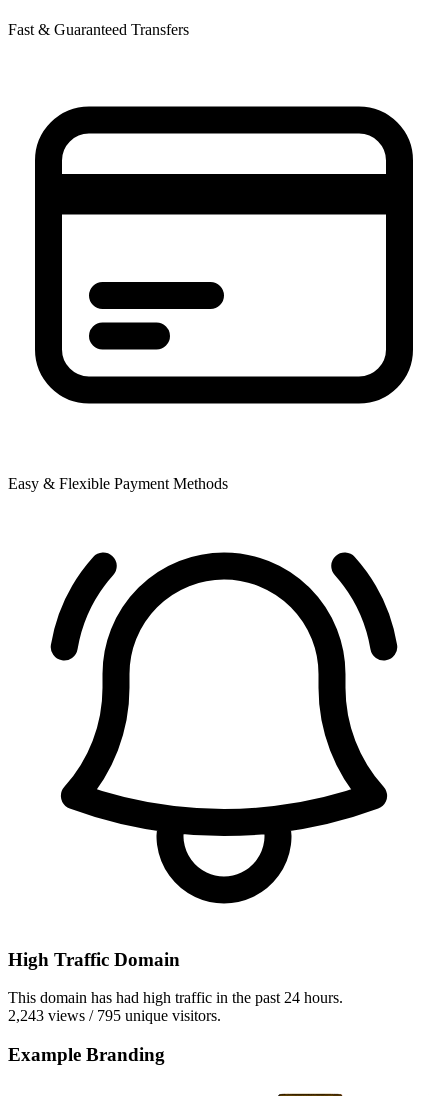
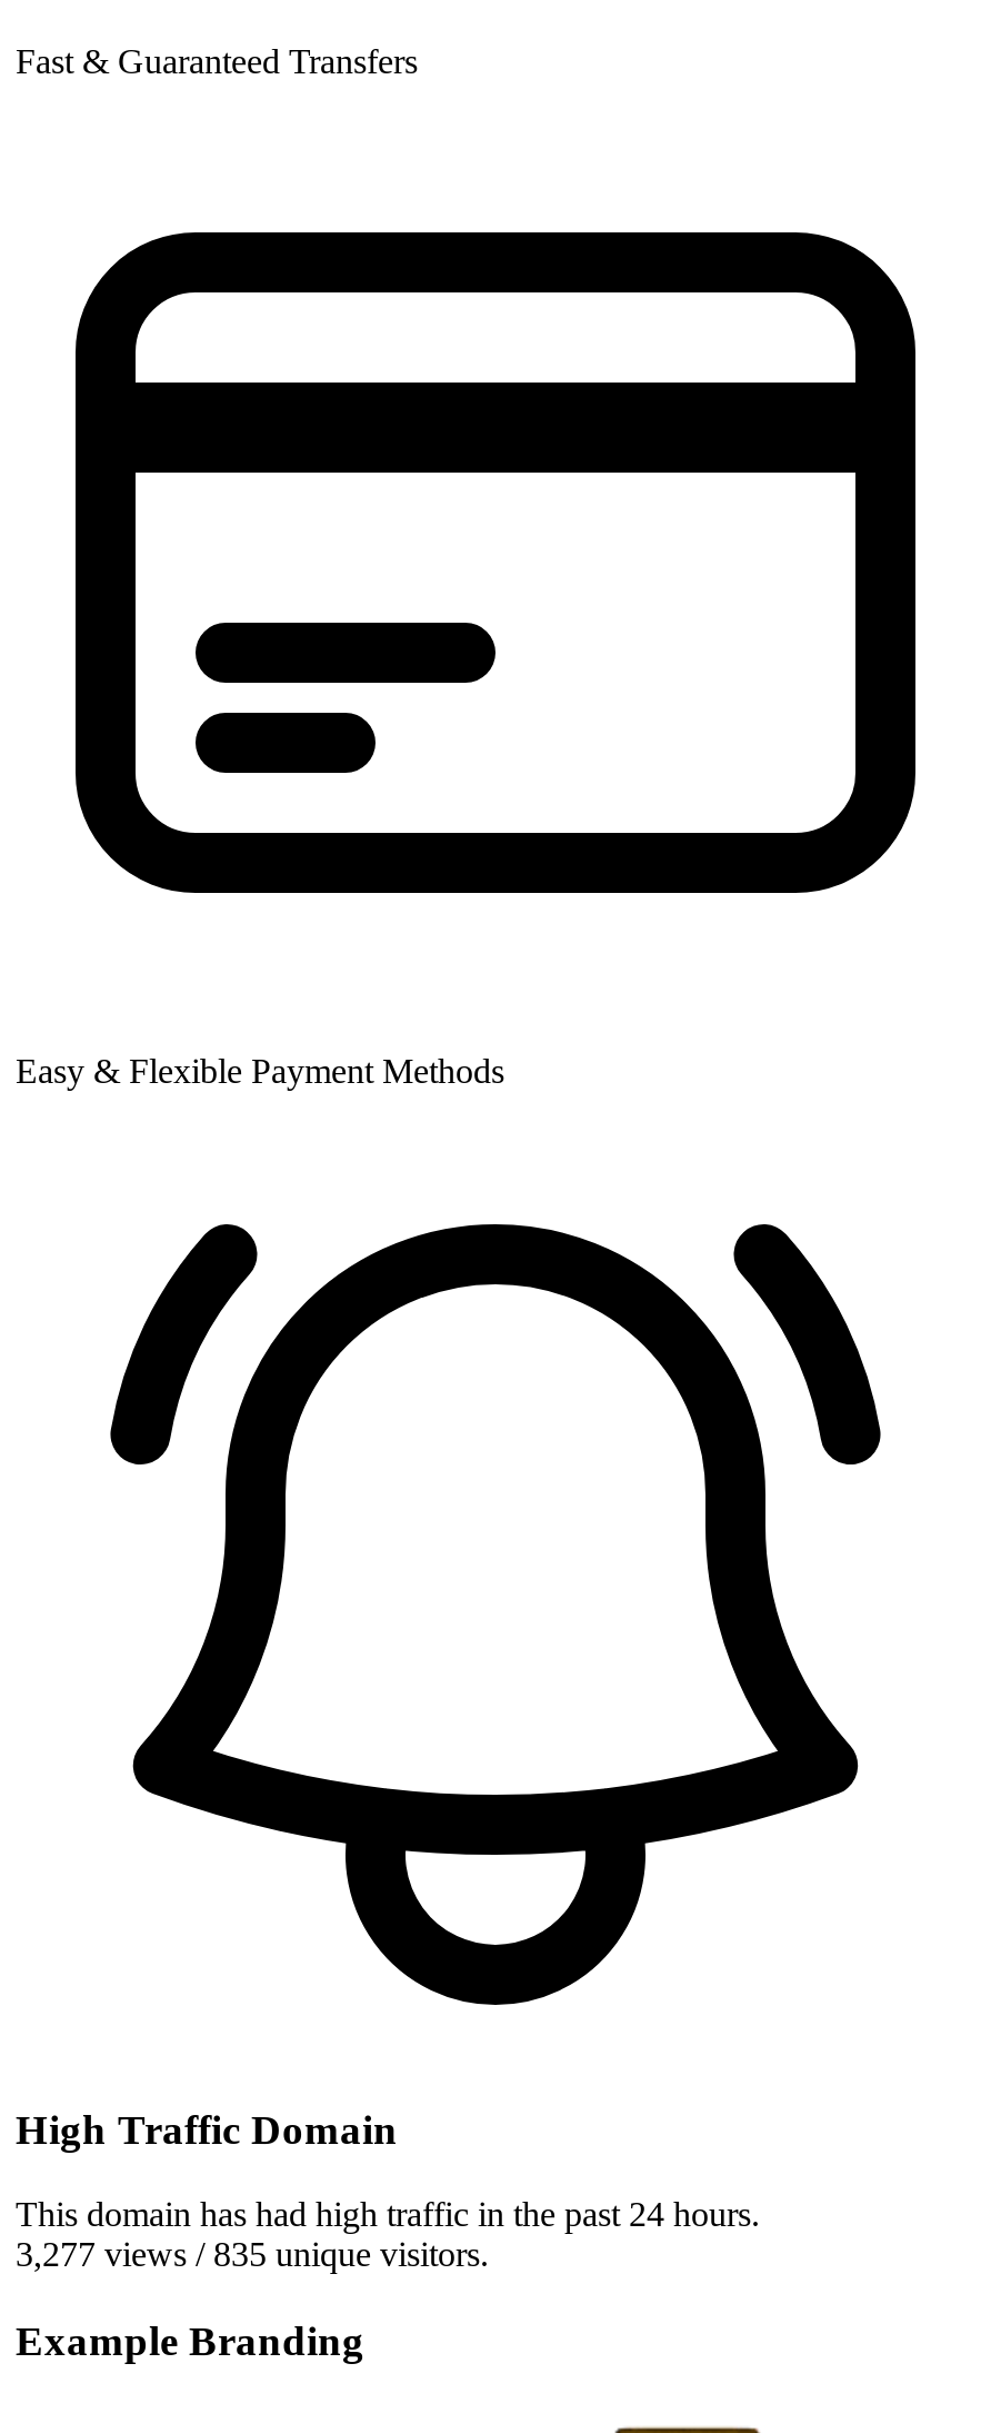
[8,1007,221,1024] 2,243 views / 795 unique visitors. -> [16,2236,489,2274] 3,277 views / 835 unique visitors.

